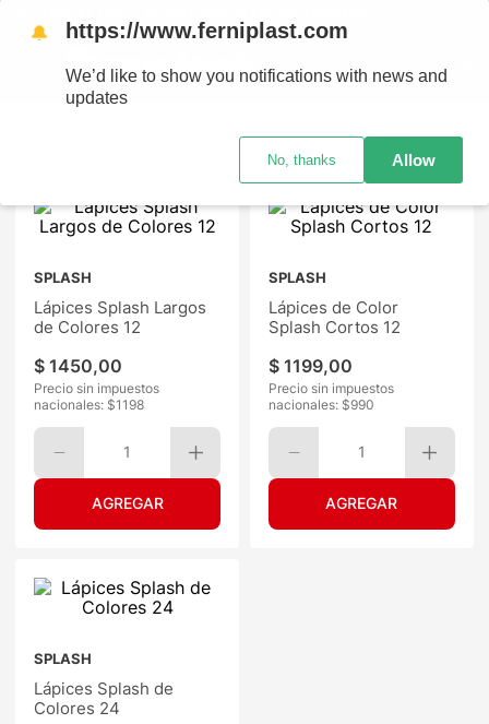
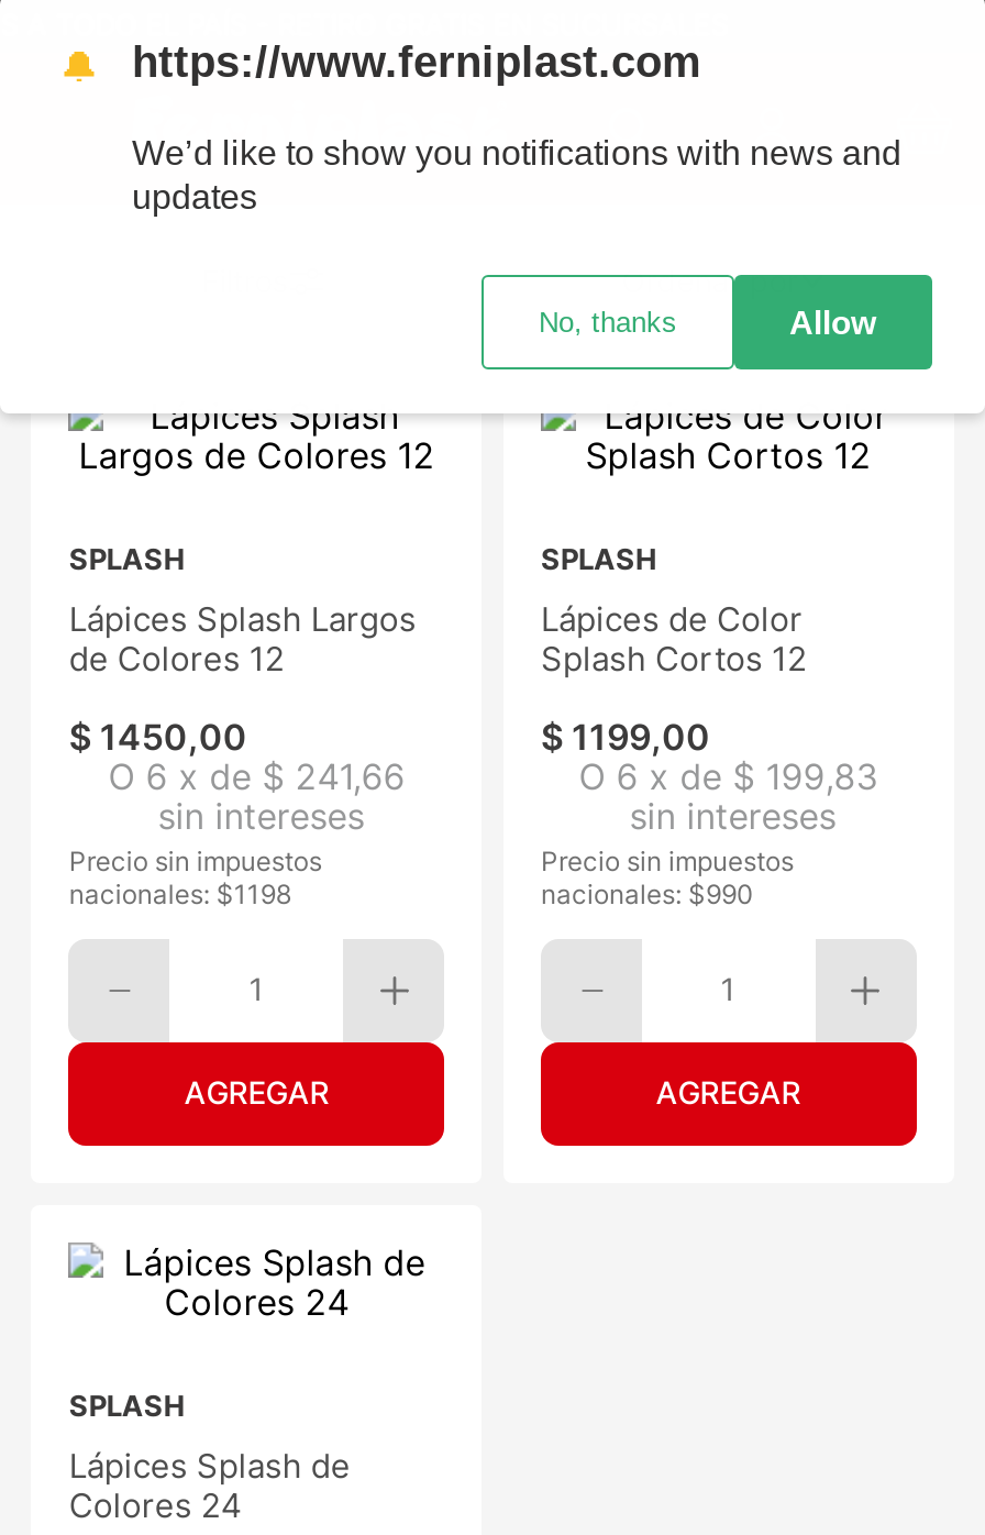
none -> [108,754,405,838] O 6 x de $ 241,66 | sin intereses
none -> [579,754,878,838] O 6 x de $ 199,83 | sin intereses

